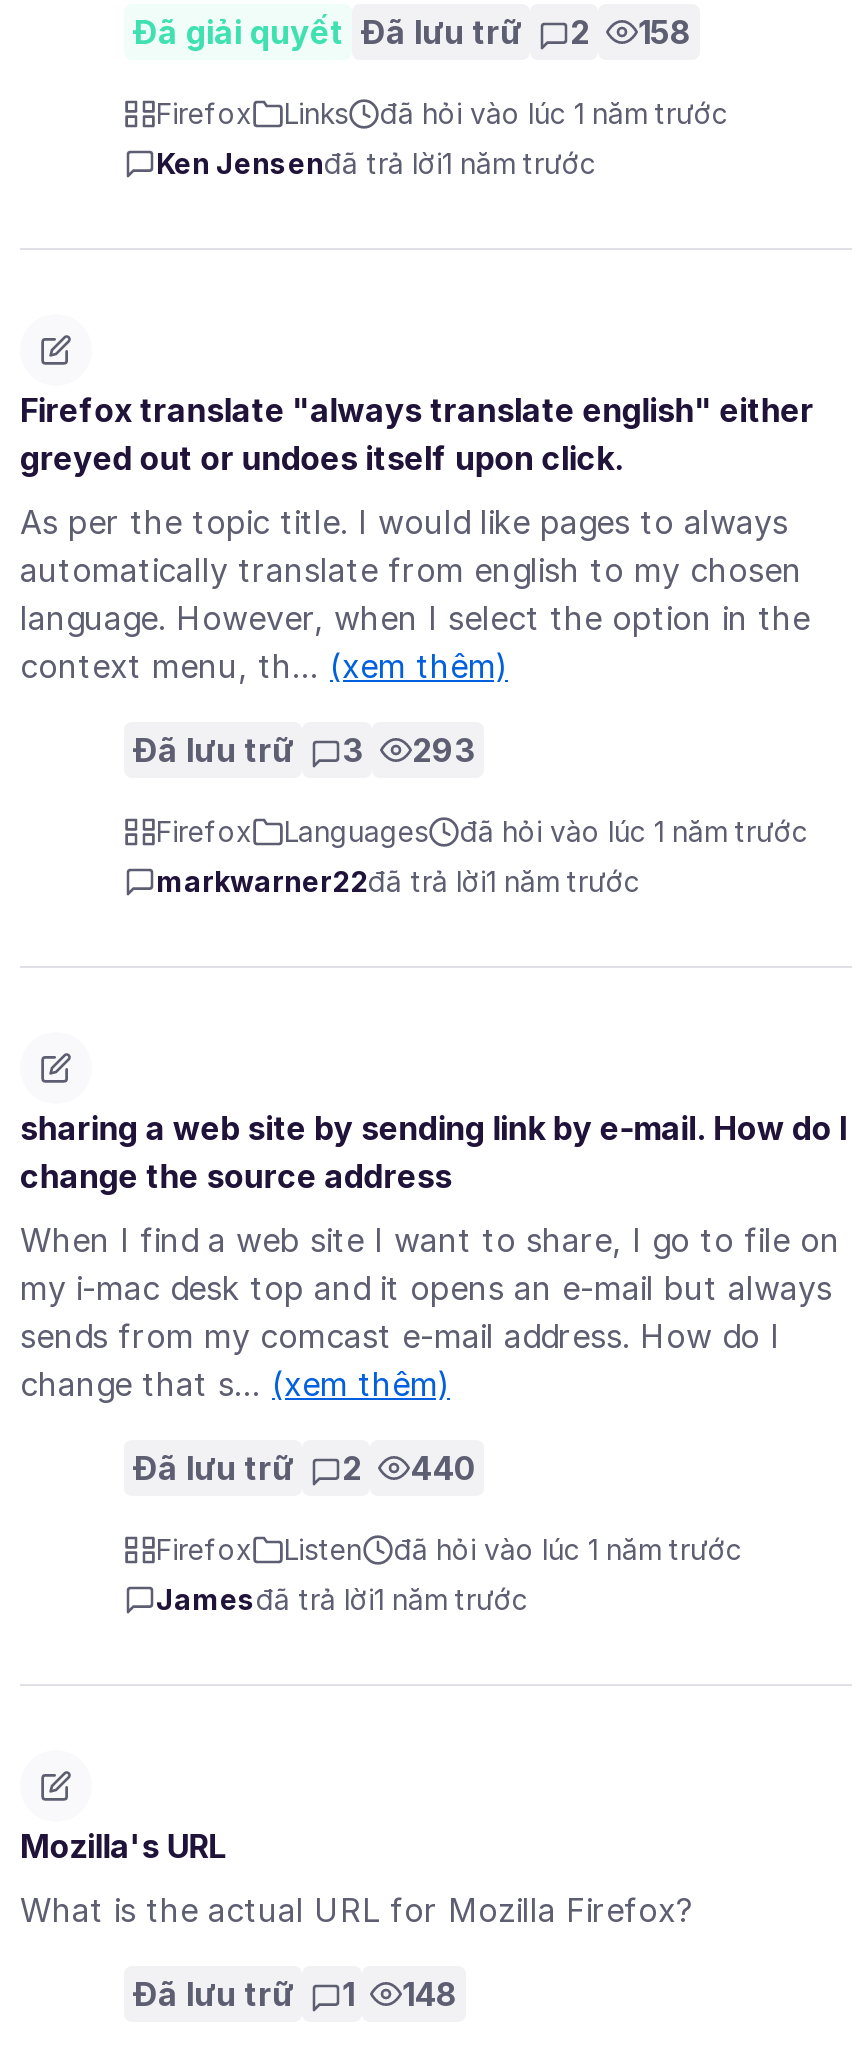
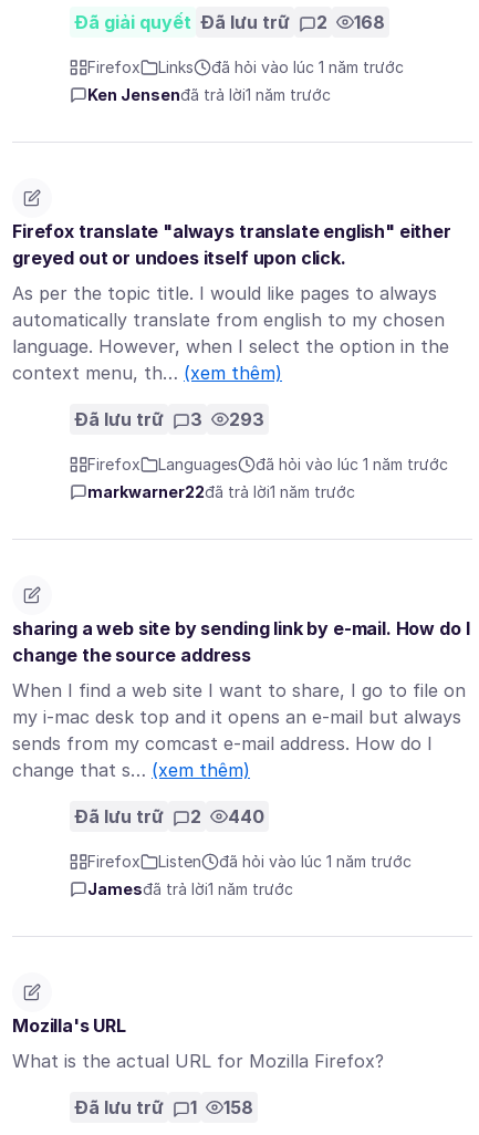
[132,13,692,53] Đã giải quyết Đã lưu trữ 2 158 -> [74,12,385,34] Đã giải quyết Đã lưu trữ 2 168
[132,1975,458,2015] Đã lưu trữ 1 148 -> [74,1097,253,1119] Đã lưu trữ 1 158

